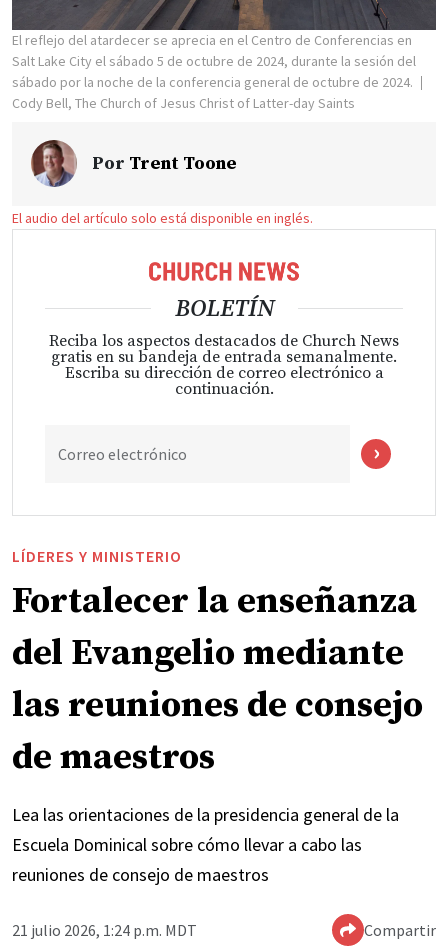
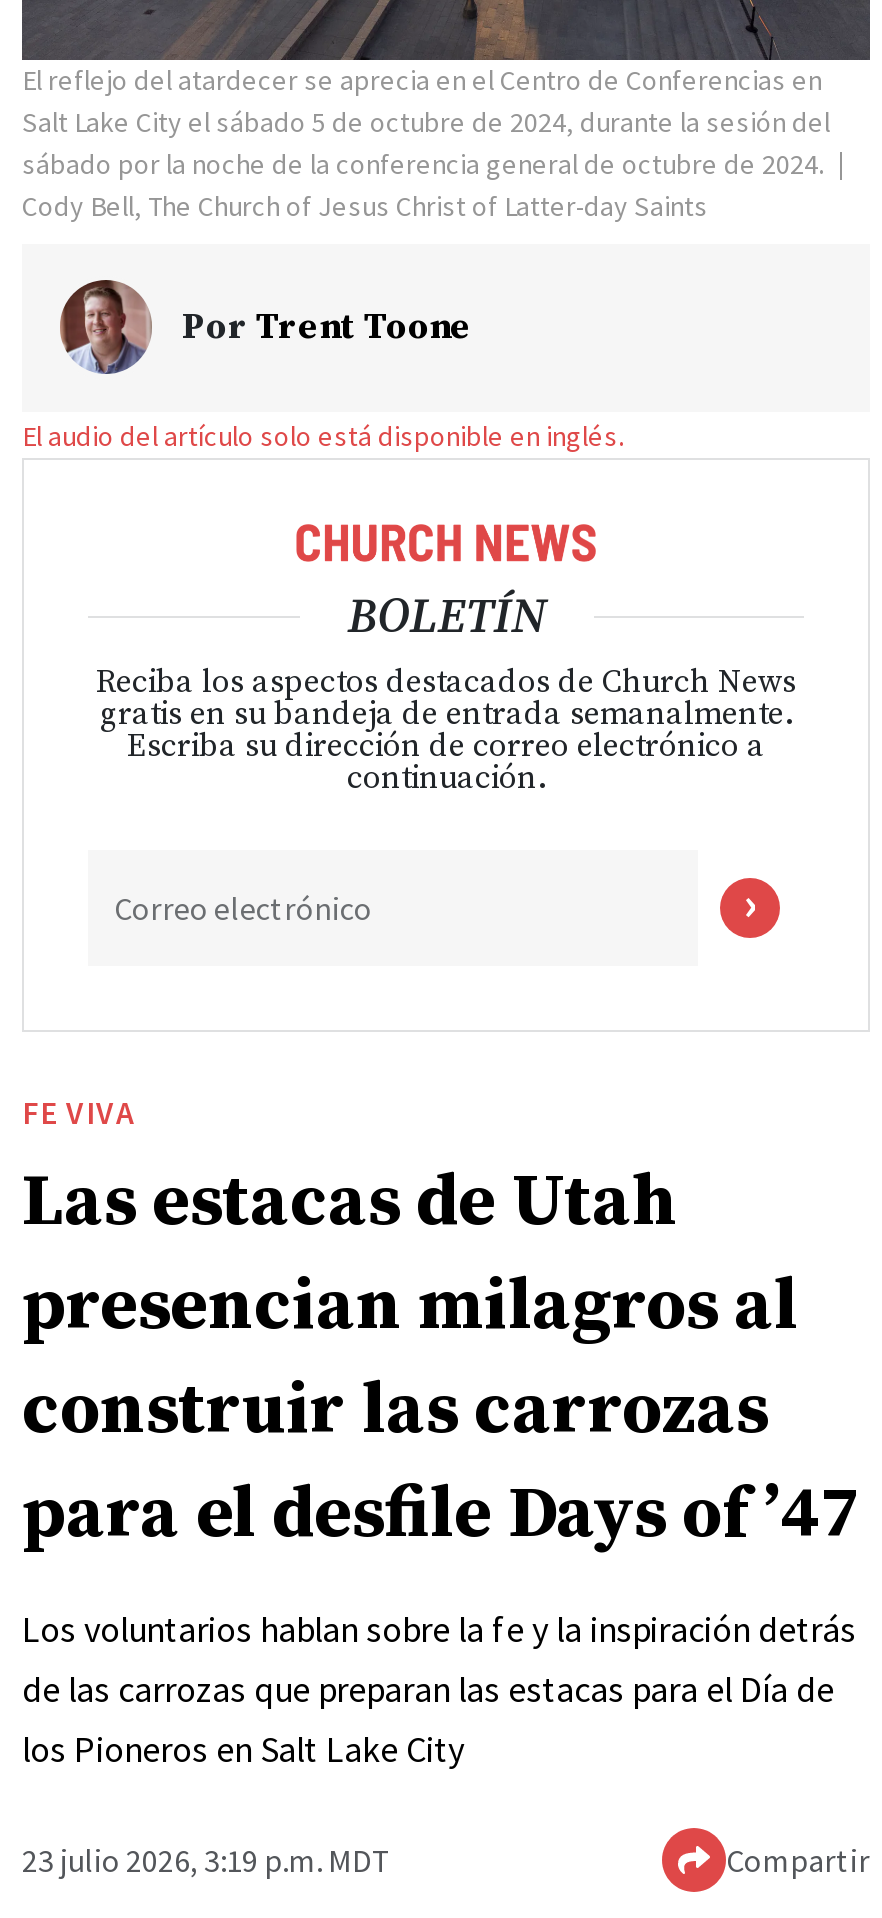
[12,546,423,780] LÍDERES Y MINISTERIO | Fortalecer la enseñanza | del Evangelio mediante | las reuniones de consejo | de maestros -> [22,1092,860,1560] FE VIVA | Las estacas de Utah | presencian milagros al | construir las carrozas | para el desfile Days of ’47
[12,803,399,886] Lea las orientaciones de la presidencia general de la | Escuela Dominical sobre cómo llevar a cabo las | reuniones de consejo de maestros -> [22,1606,856,1772] Los voluntarios hablan sobre la fe y la inspiración detrás | de las carrozas que preparan las estacas para el Día de | los Pioneros en Salt Lake City
[12,920,197,940] 21 julio 2026, 1:24 p.m. MDT -> [22,1840,392,1880] 23 julio 2026, 3:19 p.m. MDT

